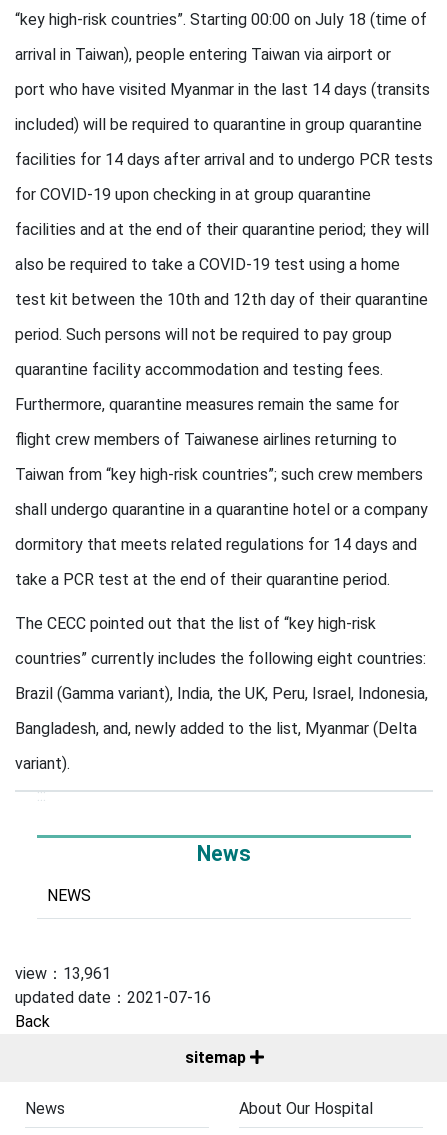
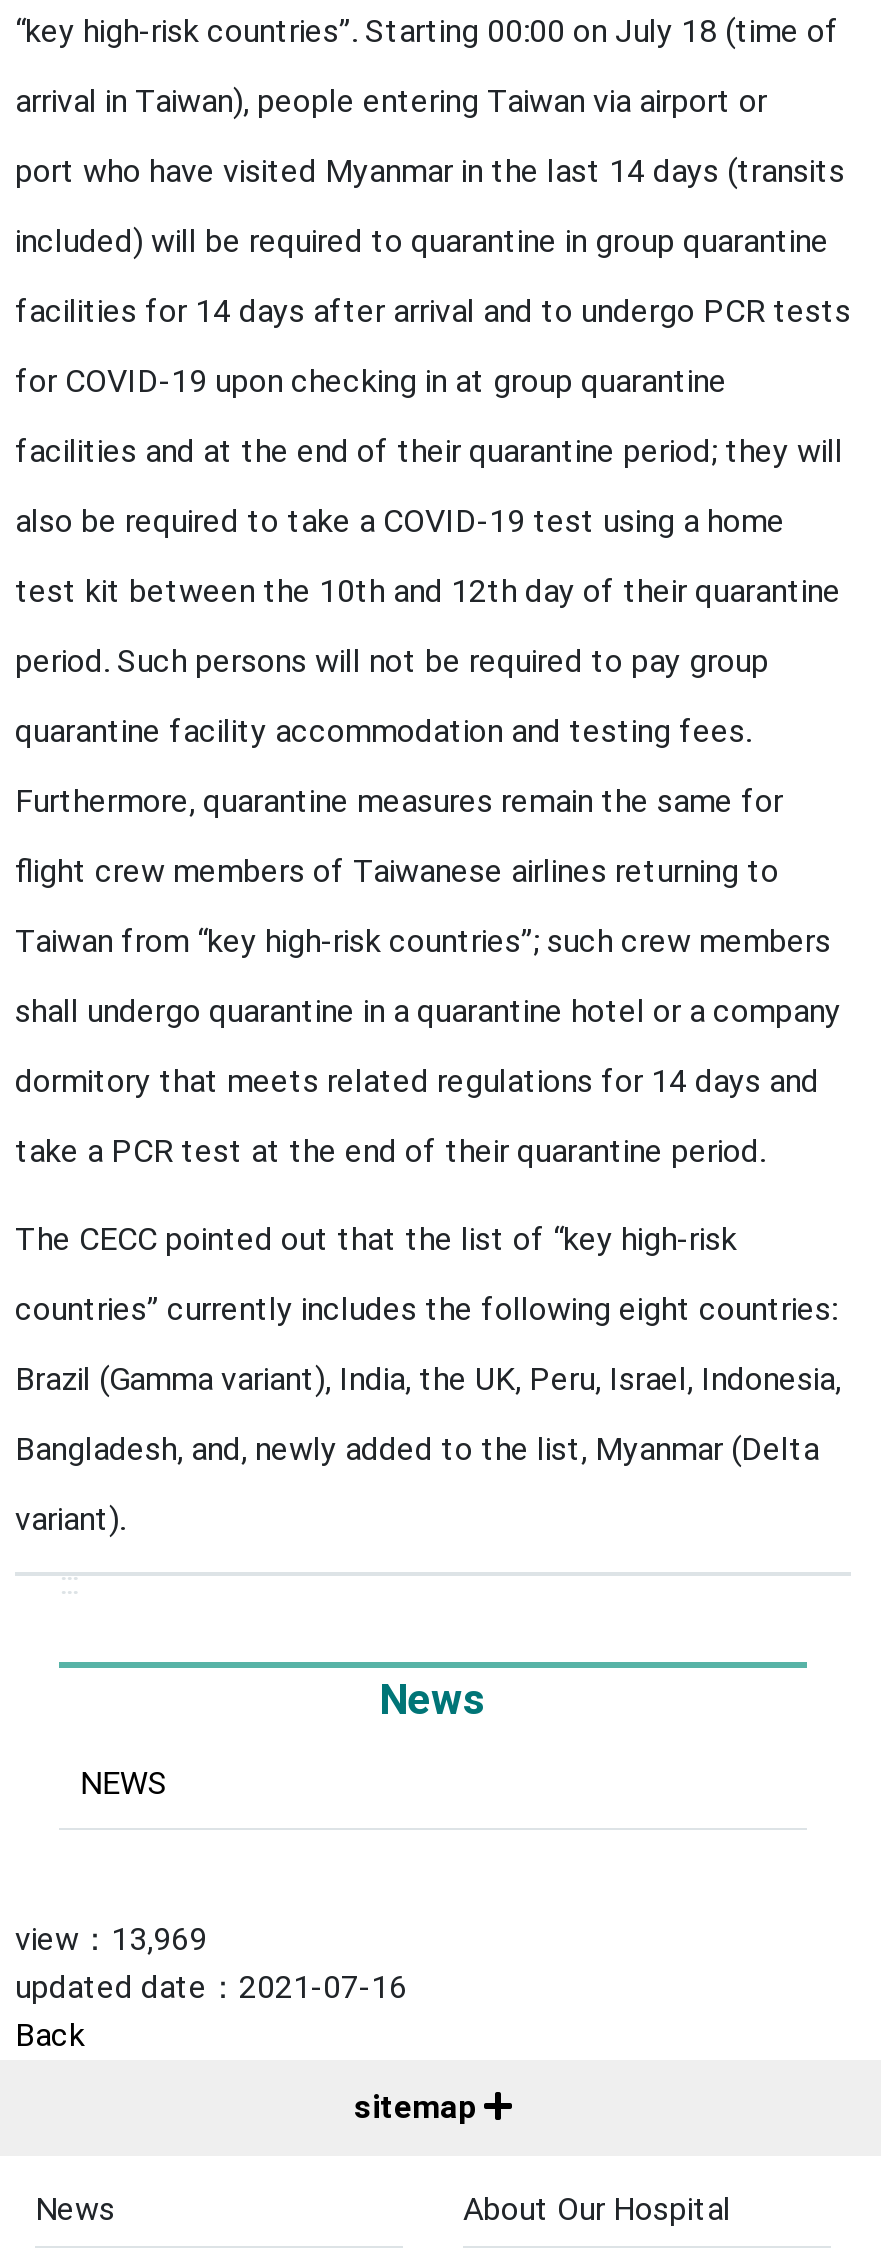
[15,964,111,983] view：13,961 -> [15,1919,207,1957] view：13,969

